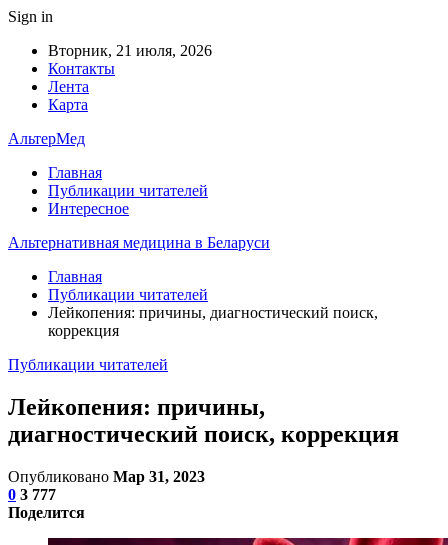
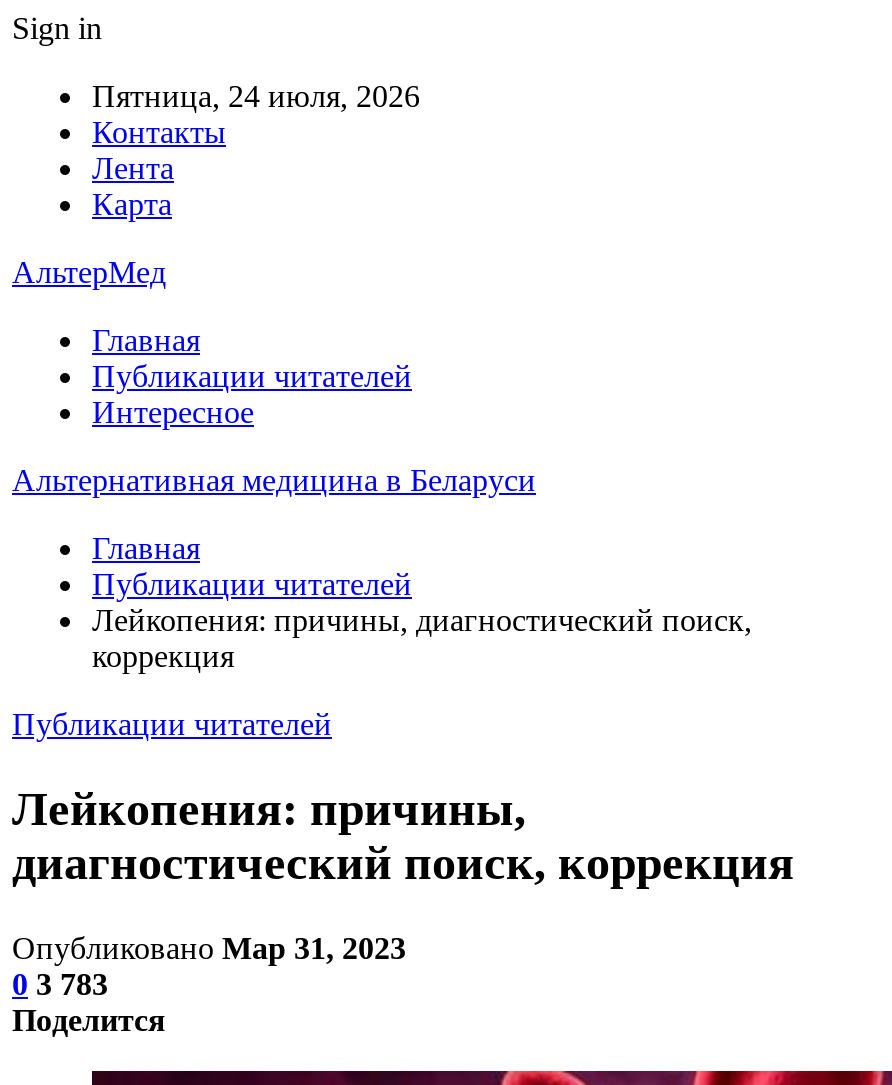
[48,42,212,59] Вторник, 21 июля, 2026 -> [92,79,420,113] Пятница, 24 июля, 2026
[8,486,56,503] 0 3 777 -> [12,967,108,1001] 0 3 783

